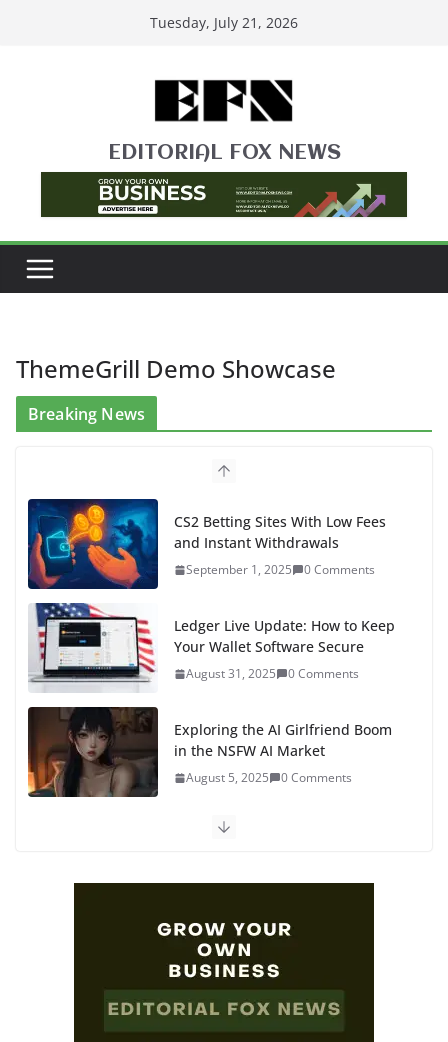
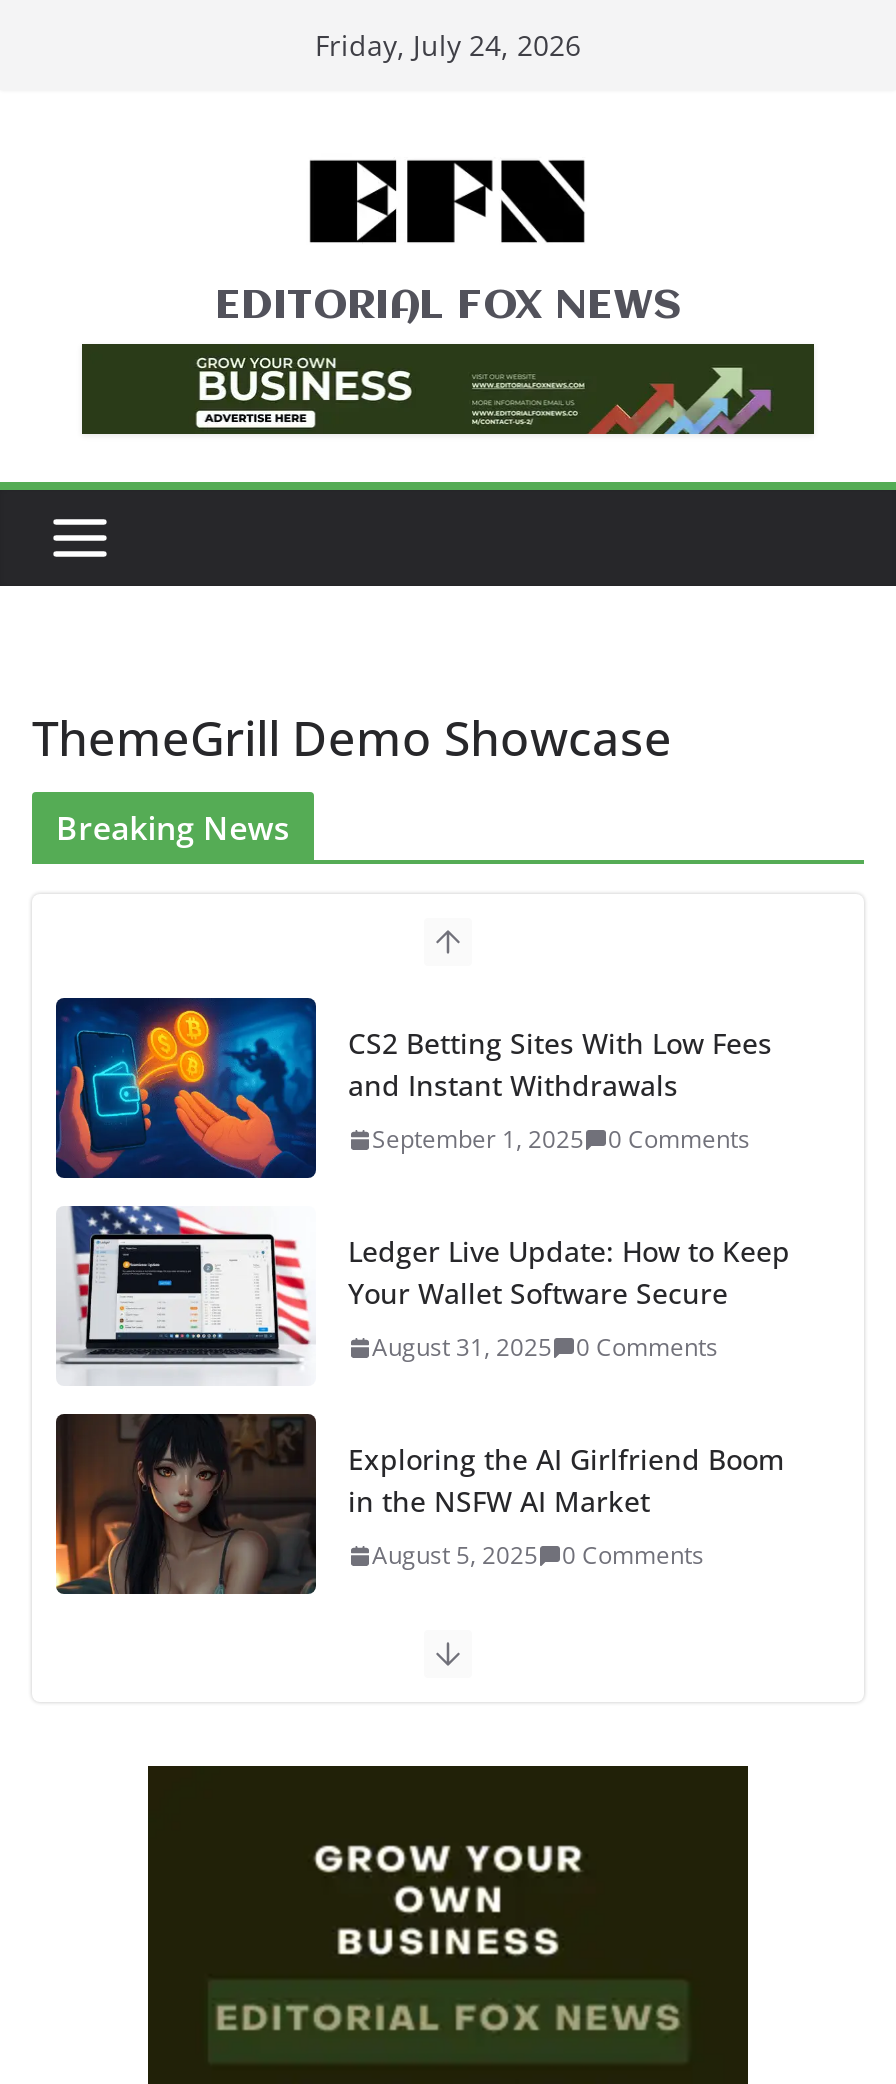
[150,13,298,32] Tuesday, July 21, 2026 -> [315,26,581,64] Friday, July 24, 2026

